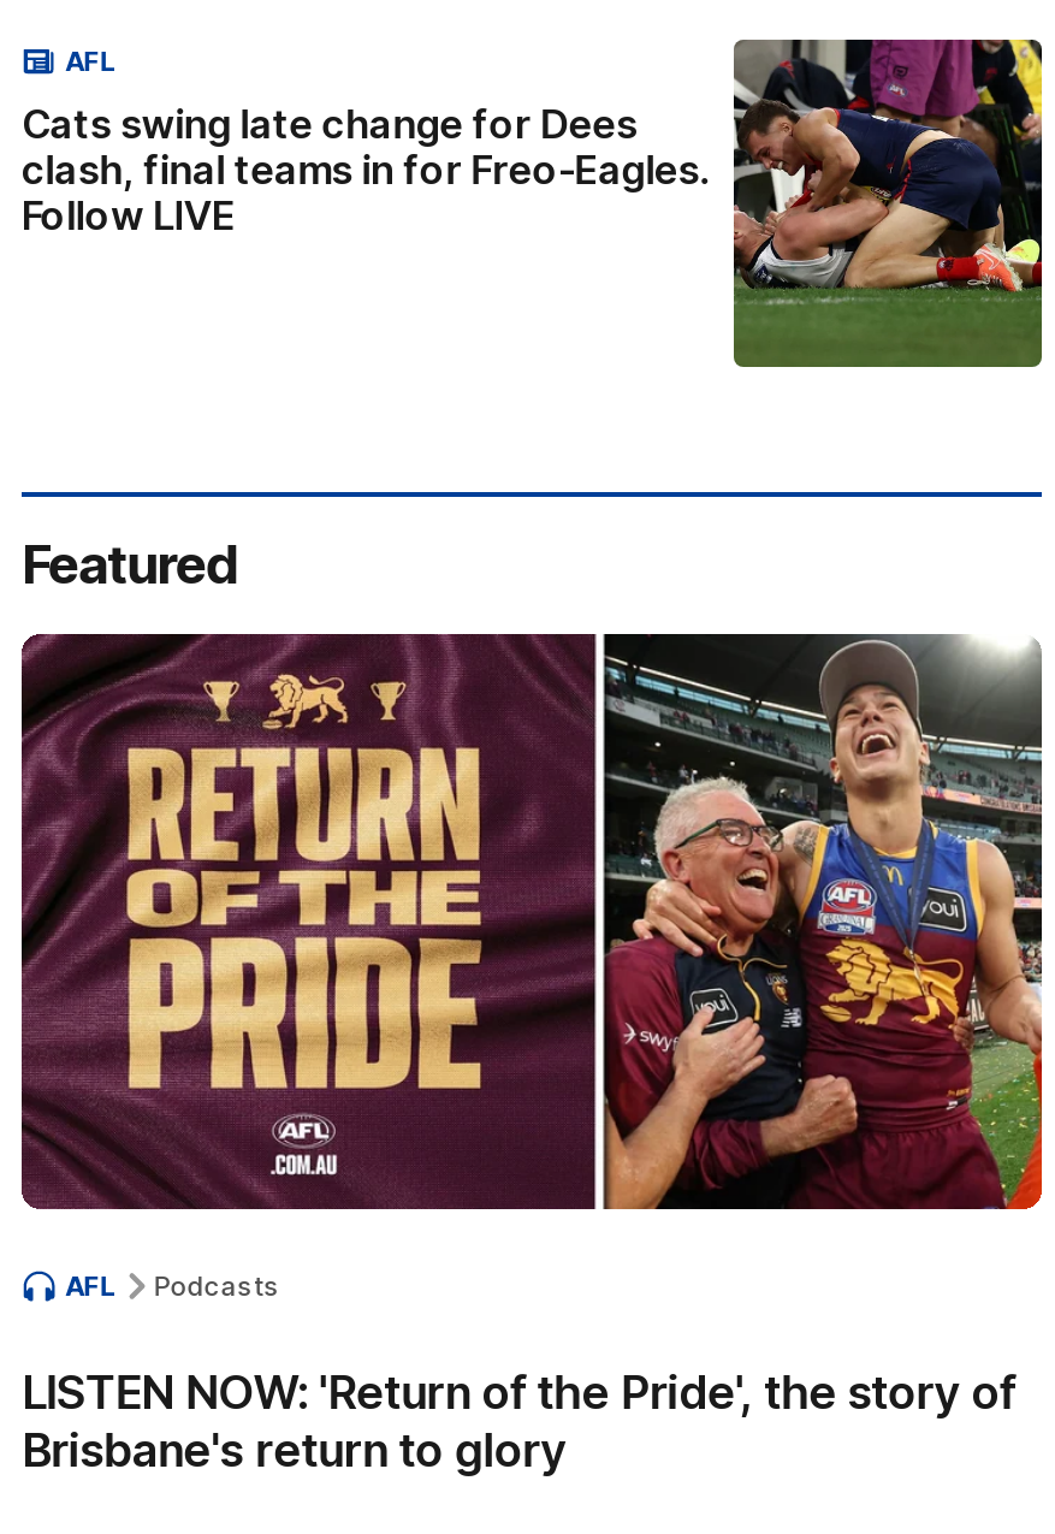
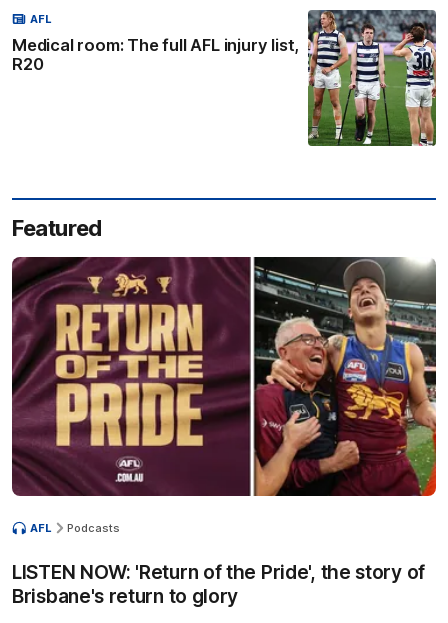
[22,37,1044,369] [image] | Cats swing late change for Dees | clash, final teams in for Freo-Eagles. | Follow LIVE -> [12,9,437,147] [image] | Medical room: The full AFL injury list, | R20

